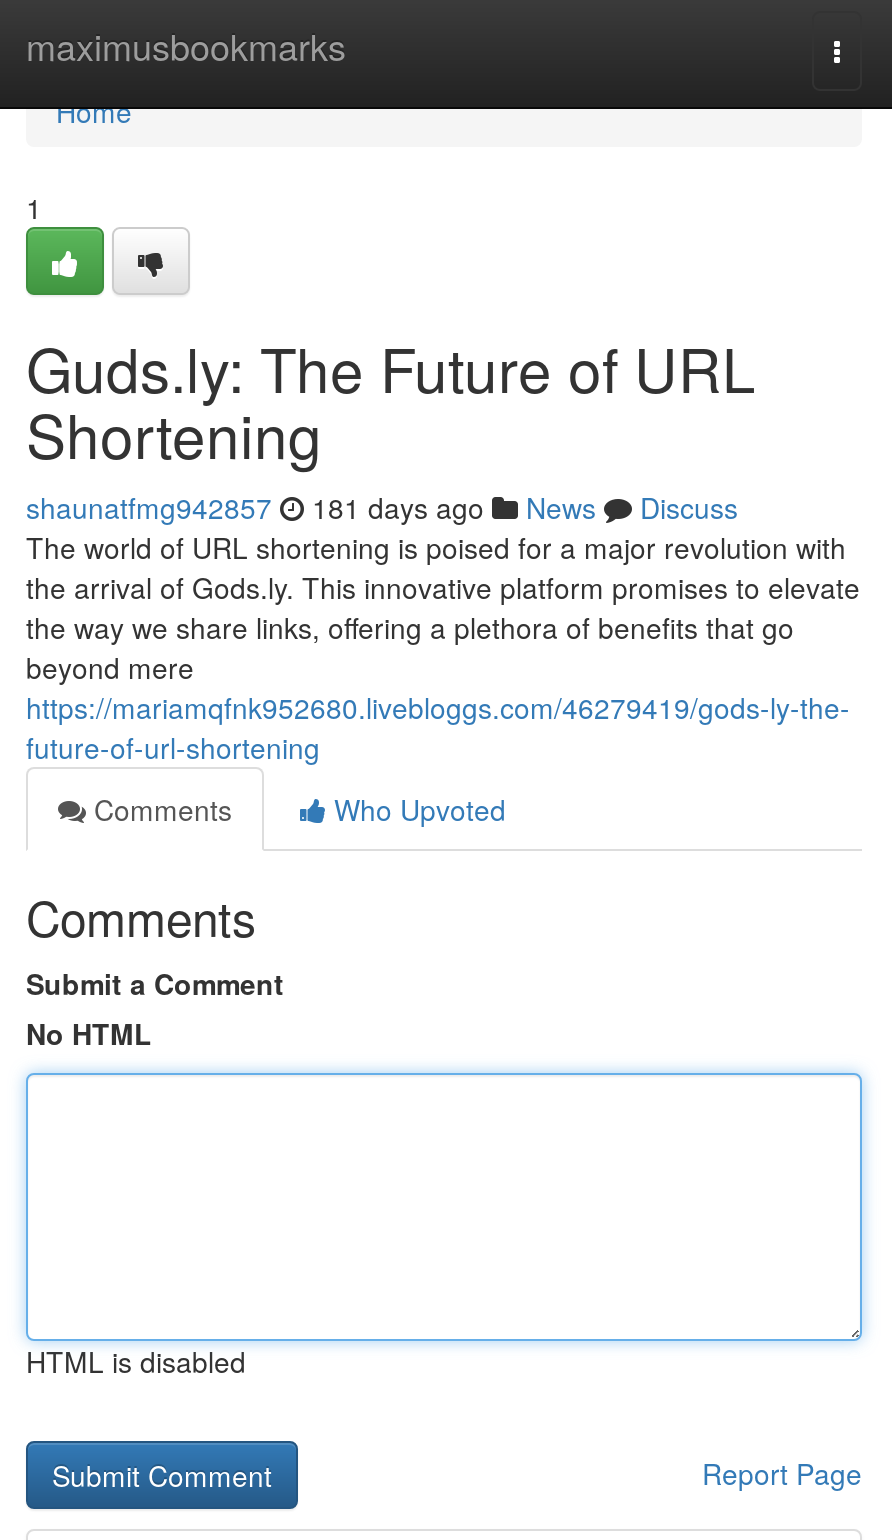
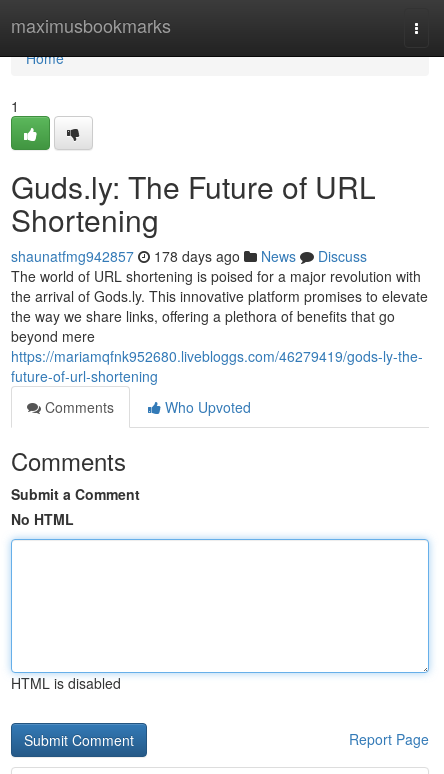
[26,487,738,527] shaunatfmg942857 181 days ago News Discuss -> [11,246,367,266] shaunatfmg942857 178 days ago News Discuss

